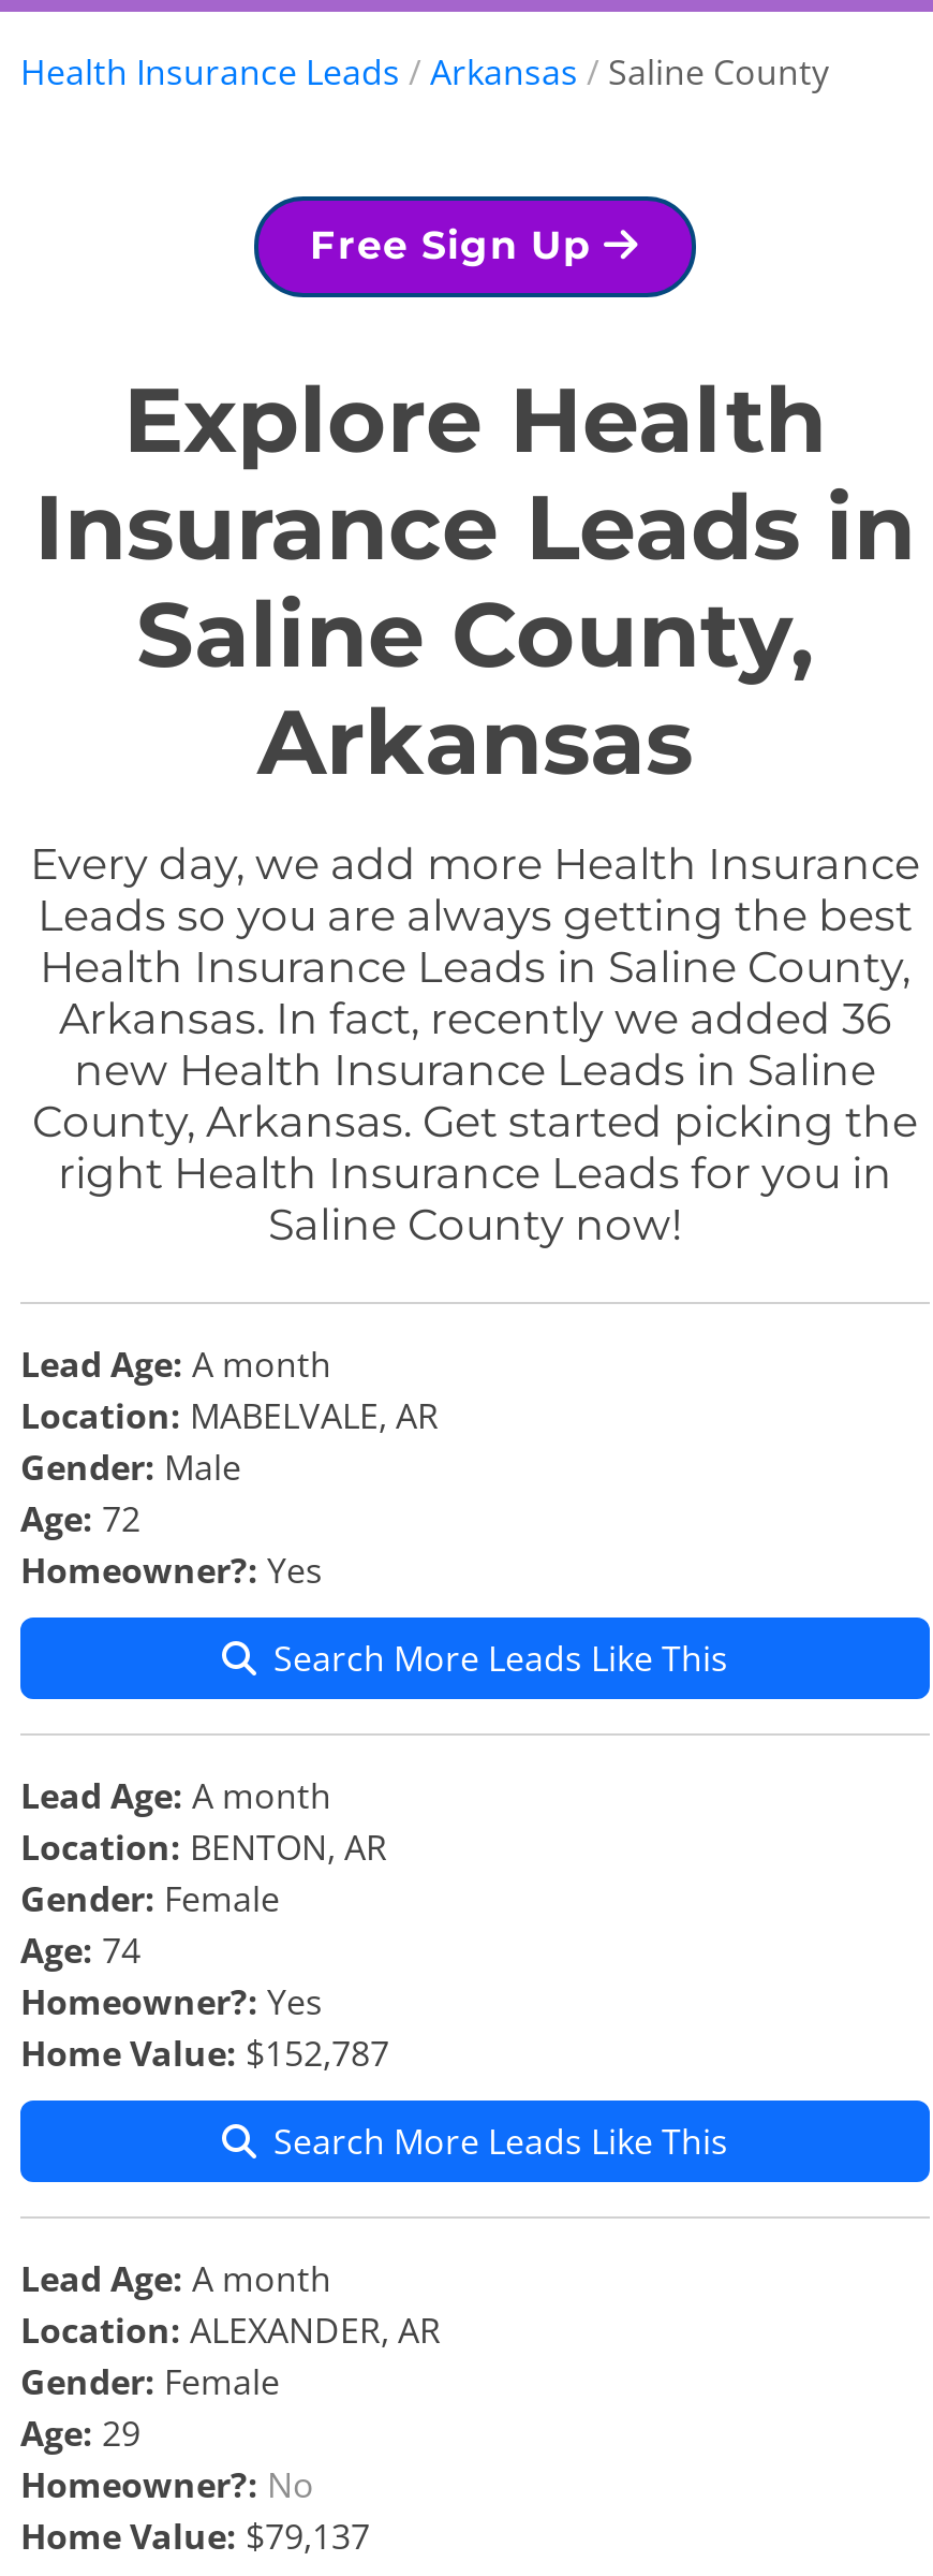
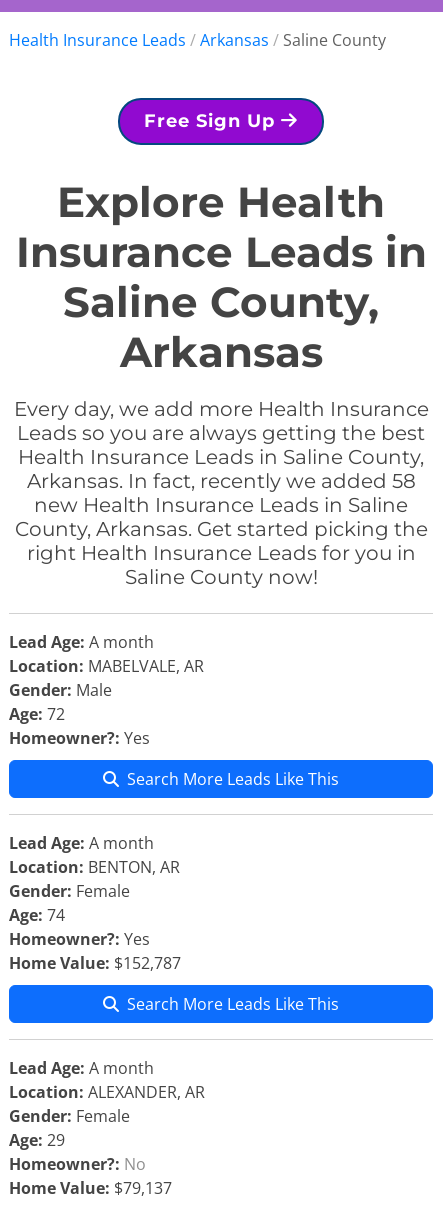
[59,993,891,1044] Arkansas. In fact, recently we added 36 -> [26,469,415,493] Arkansas. In fact, recently we added 58

